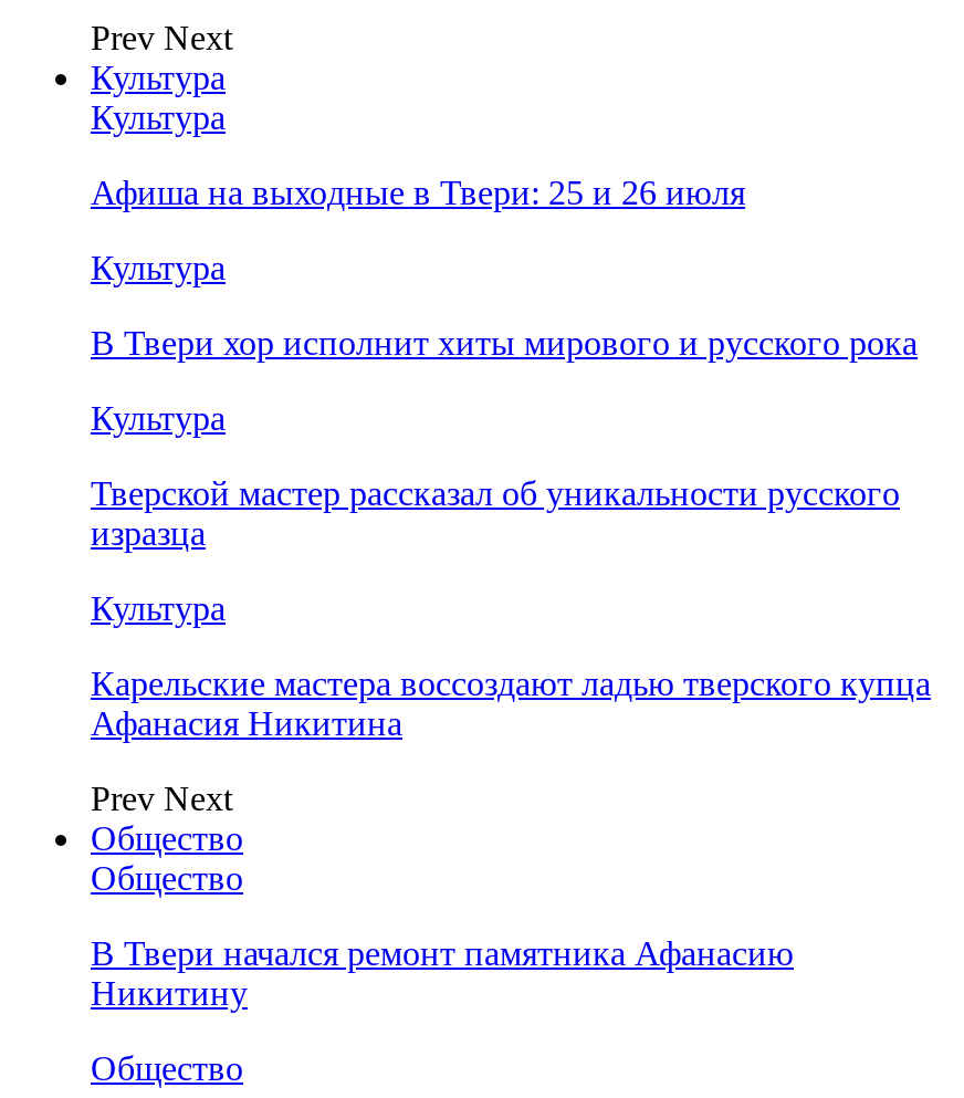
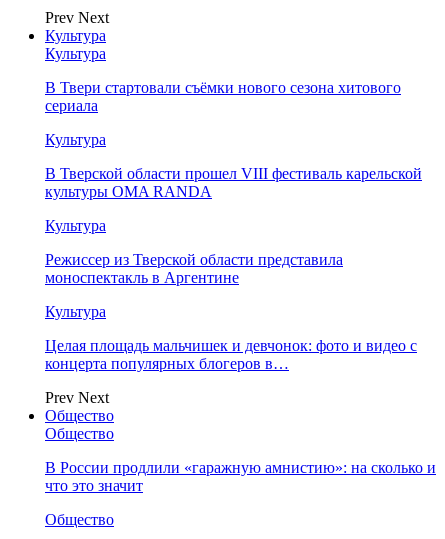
[91,174,745,211] Афиша на выходные в Твери: 25 и 26 июля -> [45,79,401,114] В Твери стартовали съёмки нового сезона хитового | сериала
[91,324,918,362] В Твери хор исполнит хиты мирового и русского рока -> [45,165,422,200] В Тверской области прошел VIII фестиваль карельской | культуры OMA RANDA
[91,474,900,552] Тверской мастер рассказал об уникальности русского | изразца -> [45,251,343,286] Режиссер из Тверской области представила | моноспектакль в Аргентине
[91,665,931,742] Карельские мастера воссоздают ладью тверского купца | Афанасия Никитина -> [45,337,417,372] Целая площадь мальчишек и девчонок: фото и видео с | концерта популярных блогеров в…
[91,934,794,1012] В Твери начался ремонт памятника Афанасию | Никитину -> [45,459,436,494] В России продлили «гаражную амнистию»: на сколько и | что это значит

